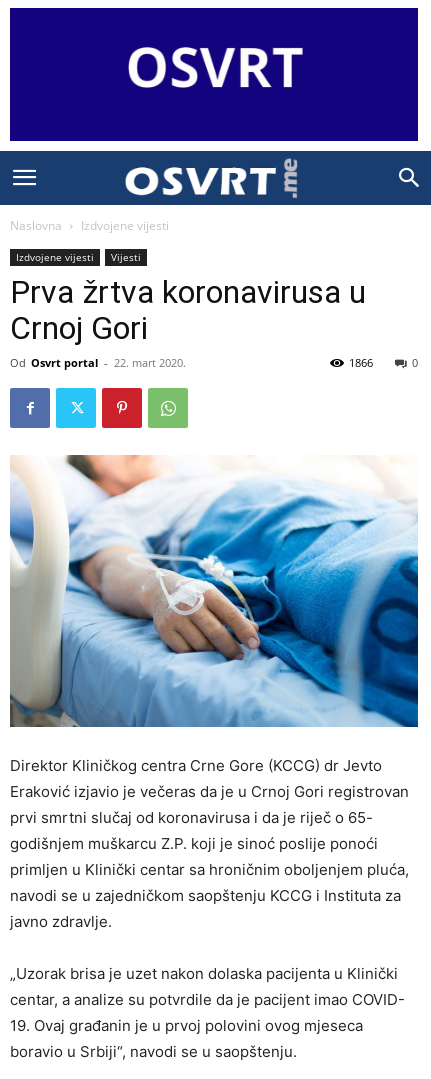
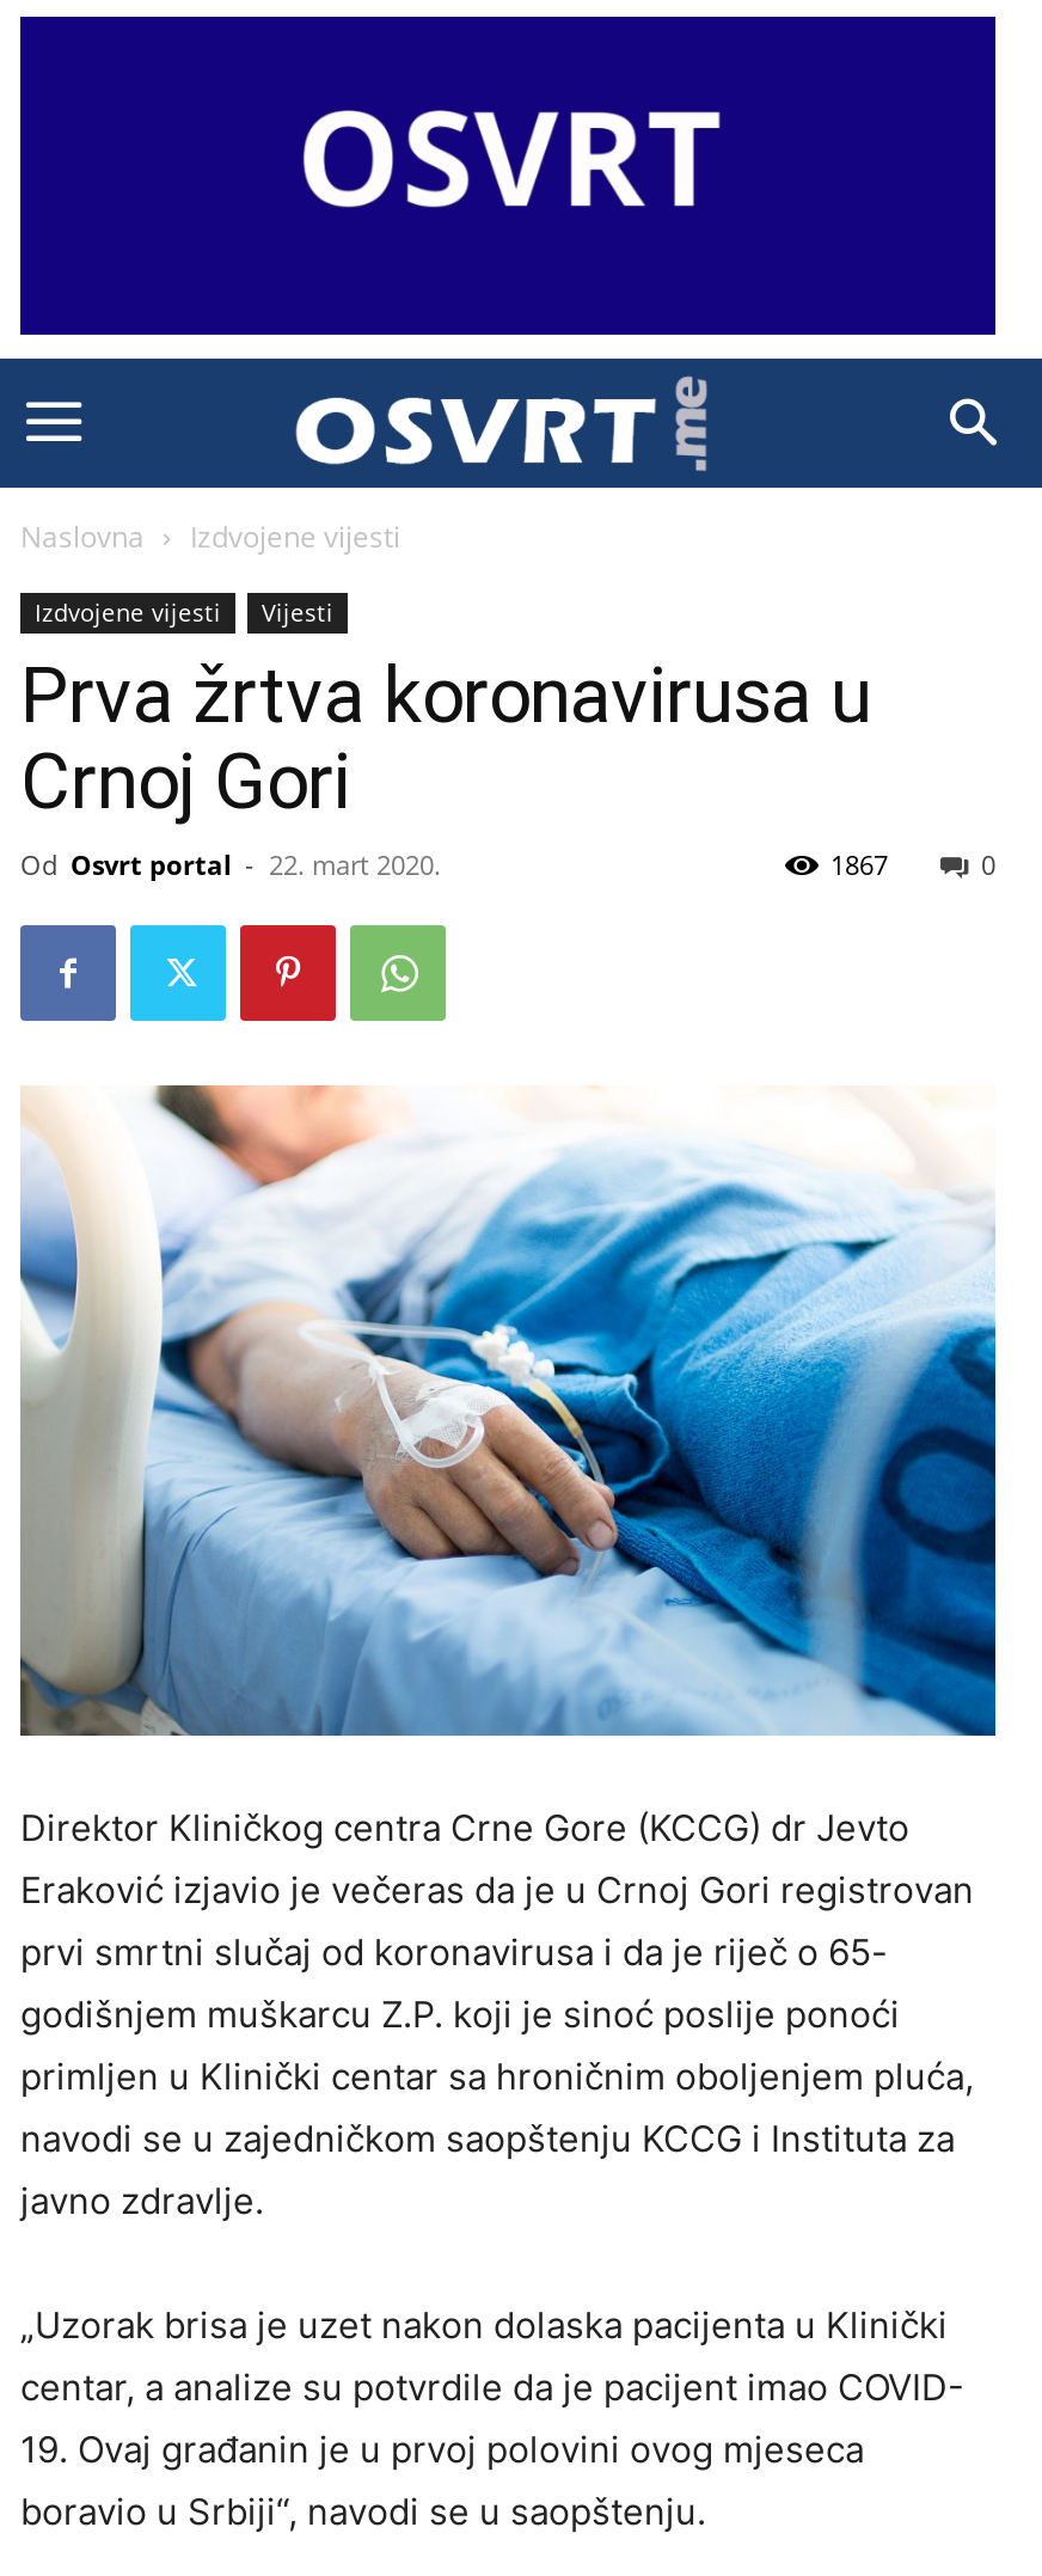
[349,355,373,370] 1866 -> [830,846,888,882] 1867

